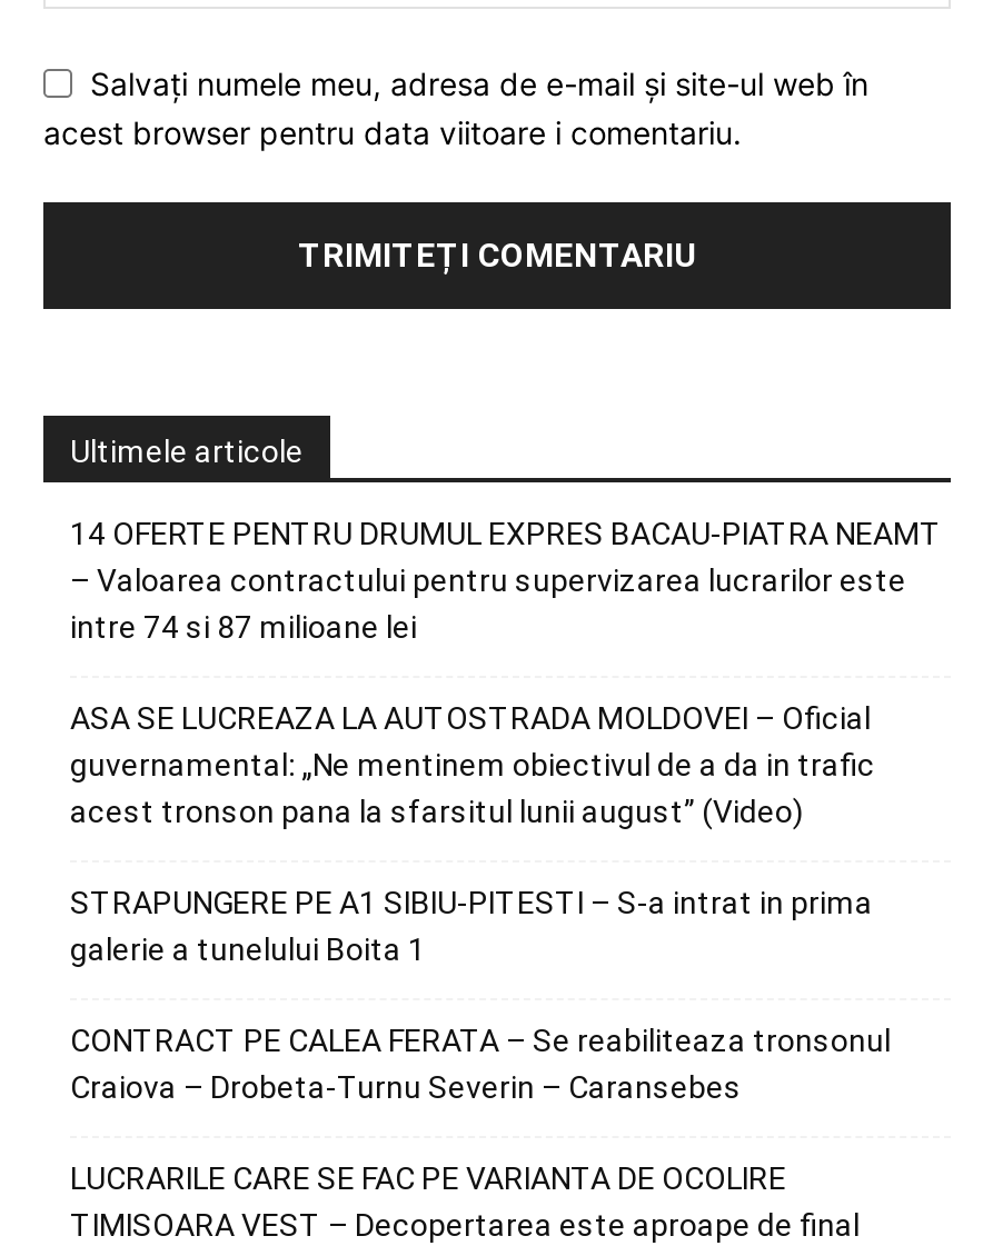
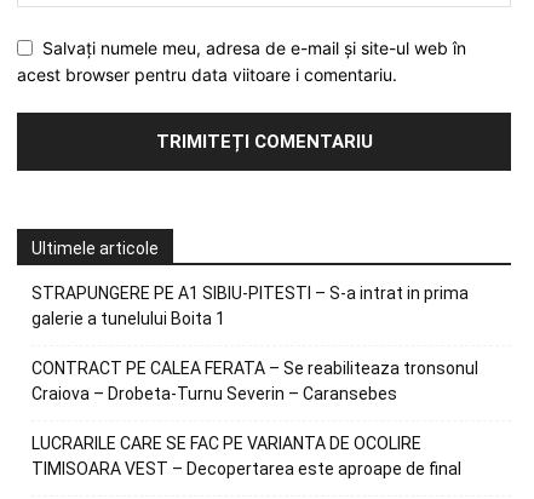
[70,516,942,830] 14 OFERTE PENTRU DRUMUL EXPRES BACAU-PIATRA NEAMT | – Valoarea contractului pentru supervizarea lucrarilor este | intre 74 si 87 milioane lei | ASA SE LUCREAZA LA AUTOSTRADA MOLDOVEI – Oficial | guvernamental: „Ne mentinem obiectivul de a da in trafic | acest tronson pana la sfarsitul lunii august” (Video) -> none

